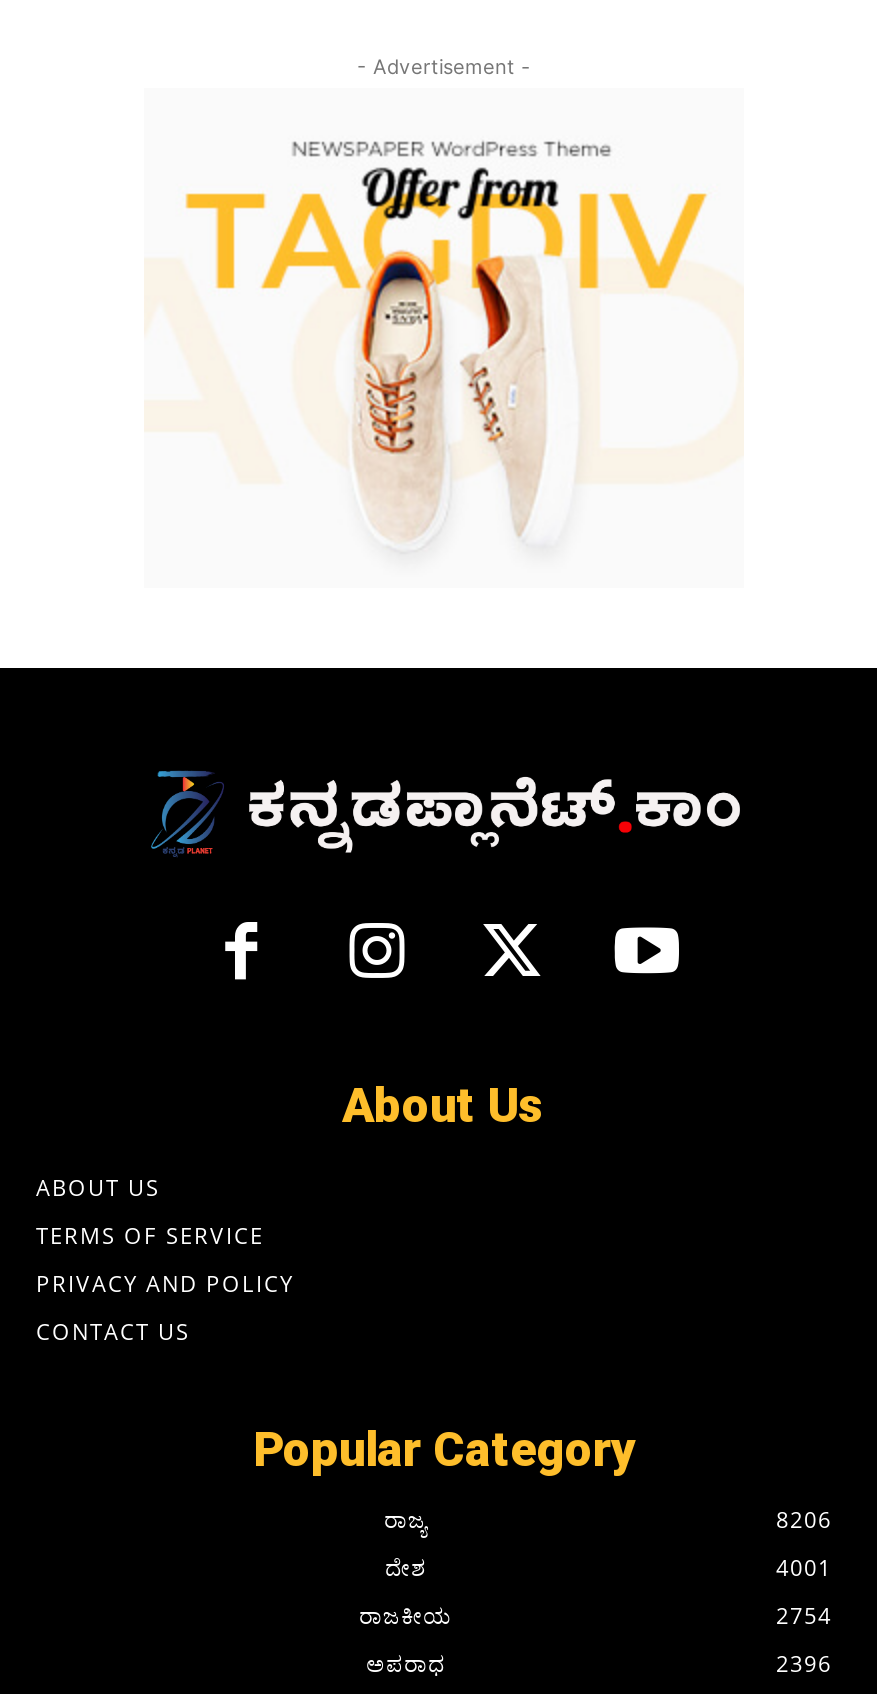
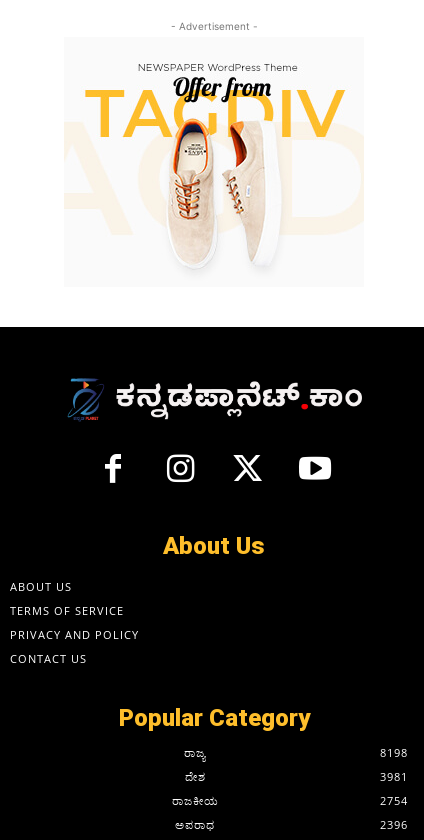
[776,1505,832,1535] 8206 -> [380,745,408,760] 8198
[776,1553,832,1583] 4001 -> [380,769,408,784] 3981

